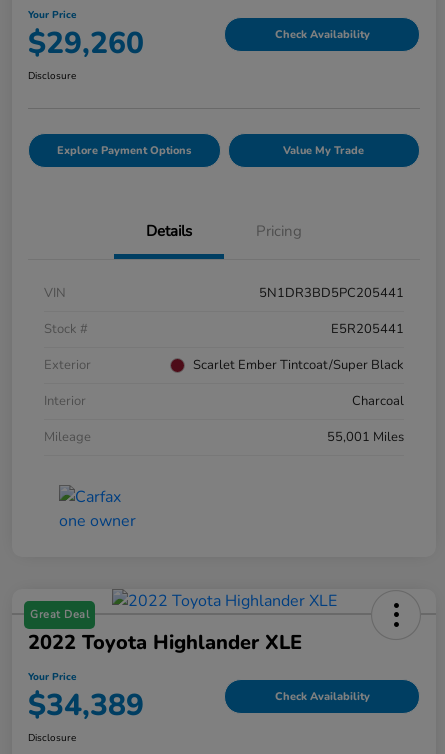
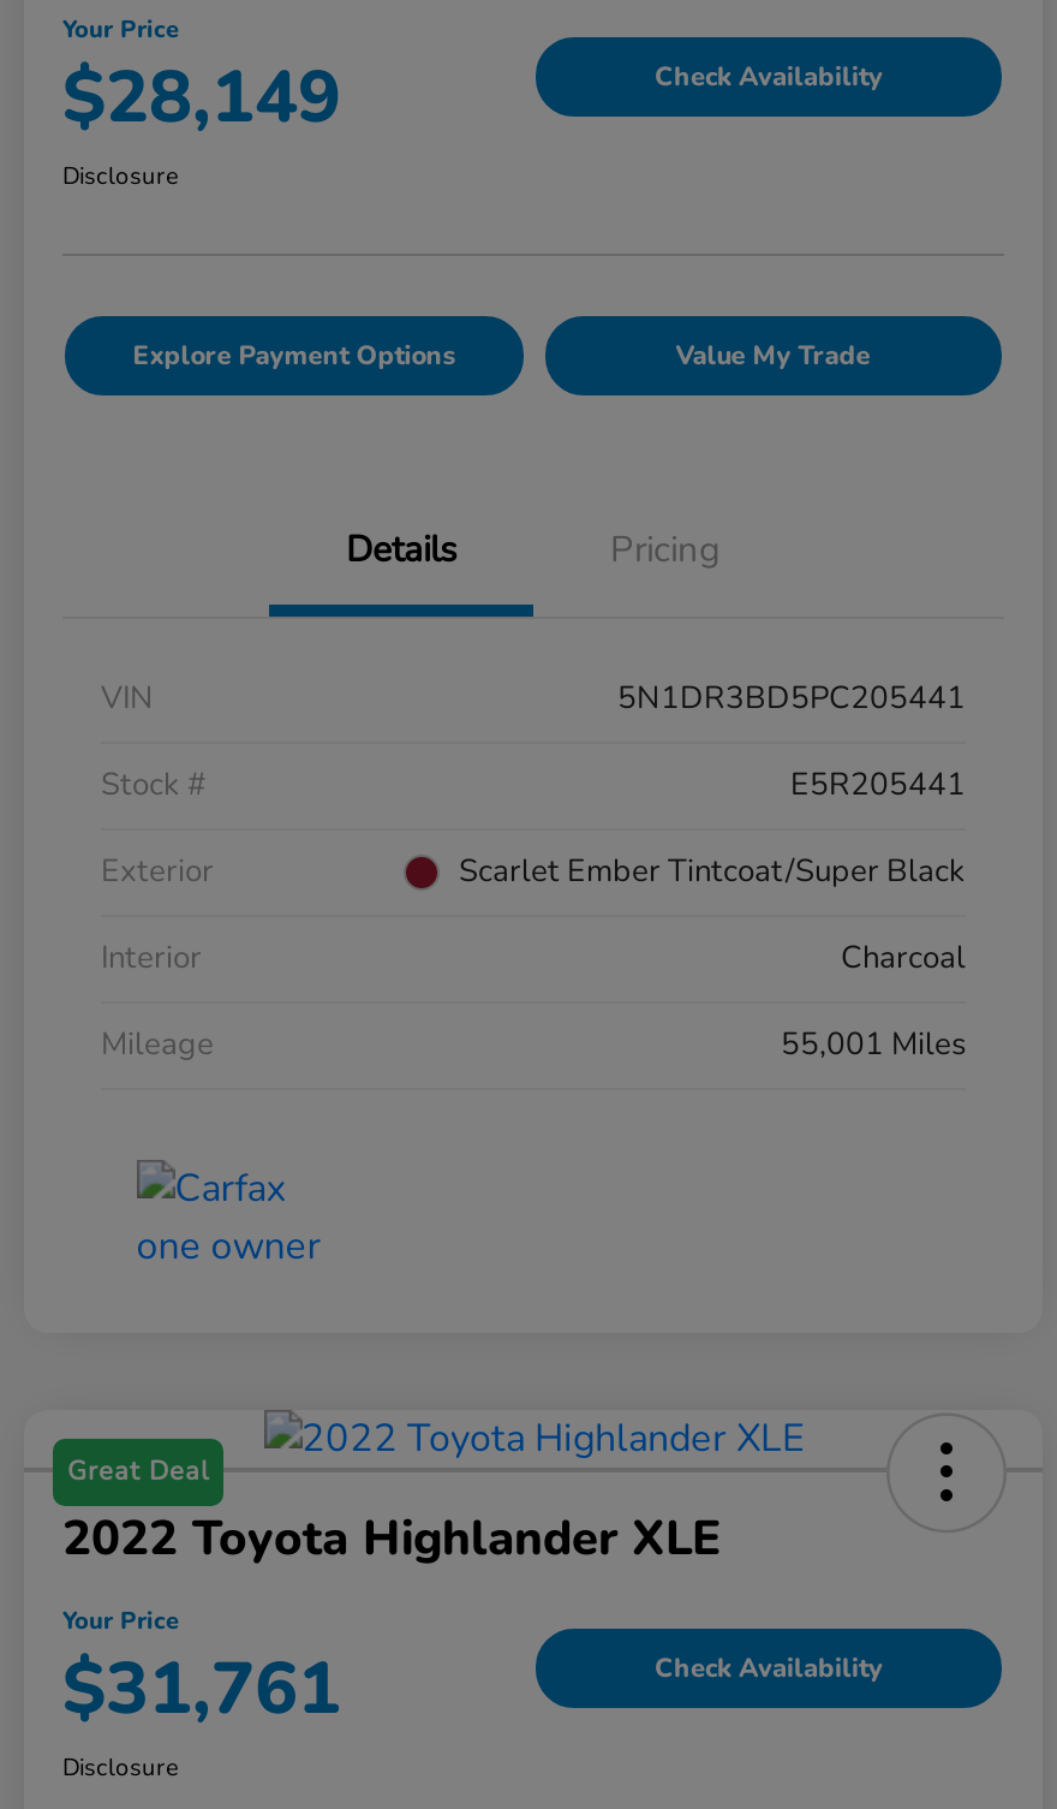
[28,23,144,64] $29,260 -> [62,50,341,148] $28,149
[28,685,144,726] $34,389 -> [62,1641,341,1740] $31,761

